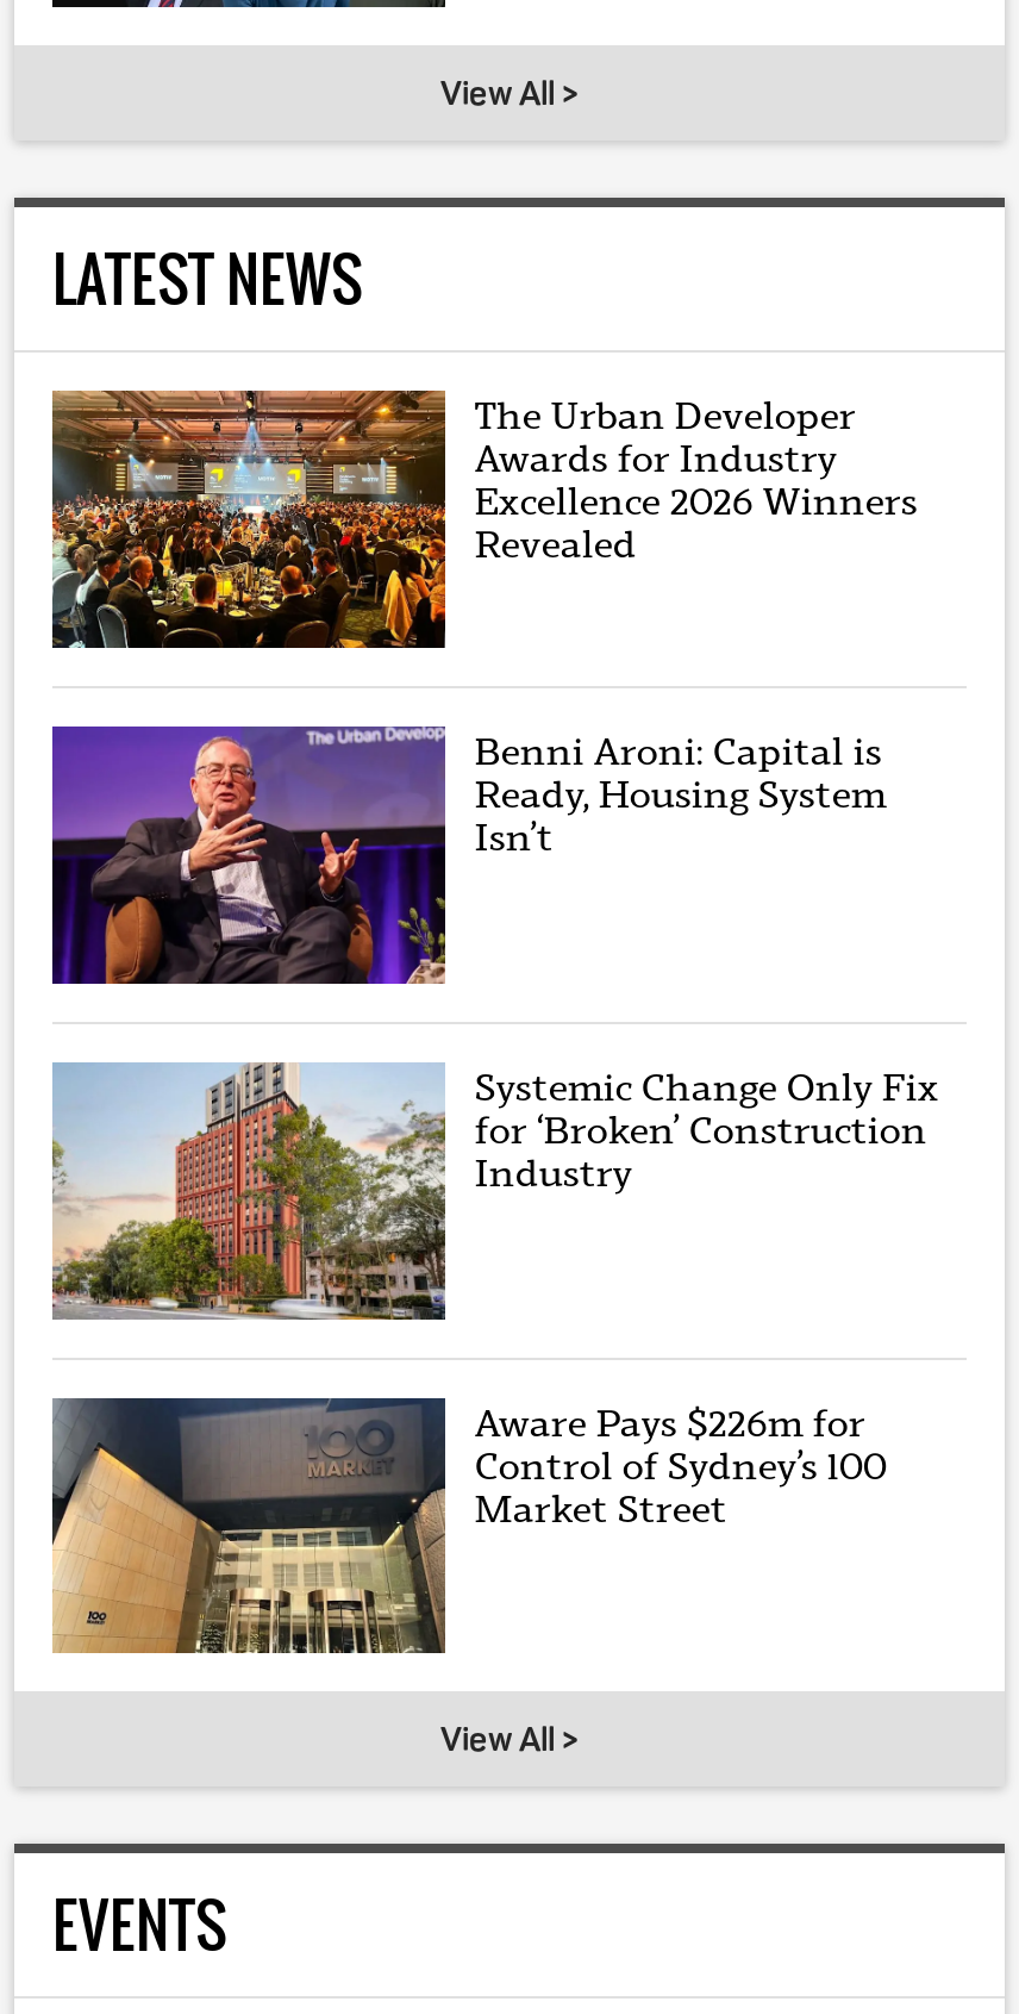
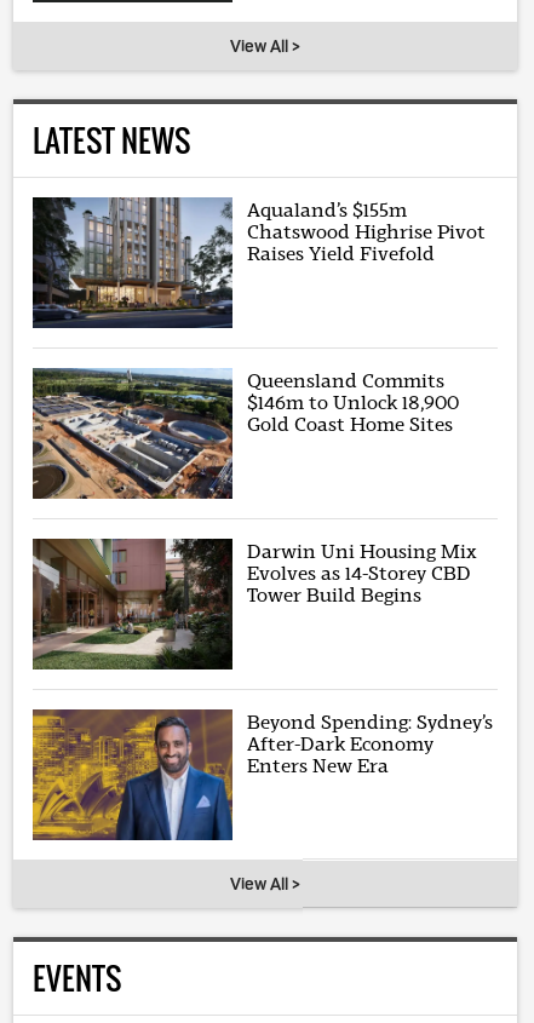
[50,388,917,650] [image] | The Urban Developer | Awards for Industry | Excellence 2026 Winners | Revealed -> [31,196,486,329] [image] | Aqualand’s $155m | Chatswood Highrise Pivot | Raises Yield Fivefold
[50,724,886,986] [image] | Benni Aroni: Capital is | Ready, Housing System | Isn’t -> [31,367,459,500] [image] | Queensland Commits | $146m to Unlock 18,900 | Gold Coast Home Sites
[52,1062,939,1322] [image] | Systemic Change Only Fix | for ‘Broken’ Construction | Industry -> [31,538,477,671] [image] | Darwin Uni Housing Mix | Evolves as 14-Storey CBD | Tower Build Begins
[50,1398,886,1656] [image] | Aware Pays $226m for | Control of Sydney’s 100 | Market Street -> [31,709,493,841] [image] | Beyond Spending: Sydney’s | After-Dark Economy | Enters New Era

